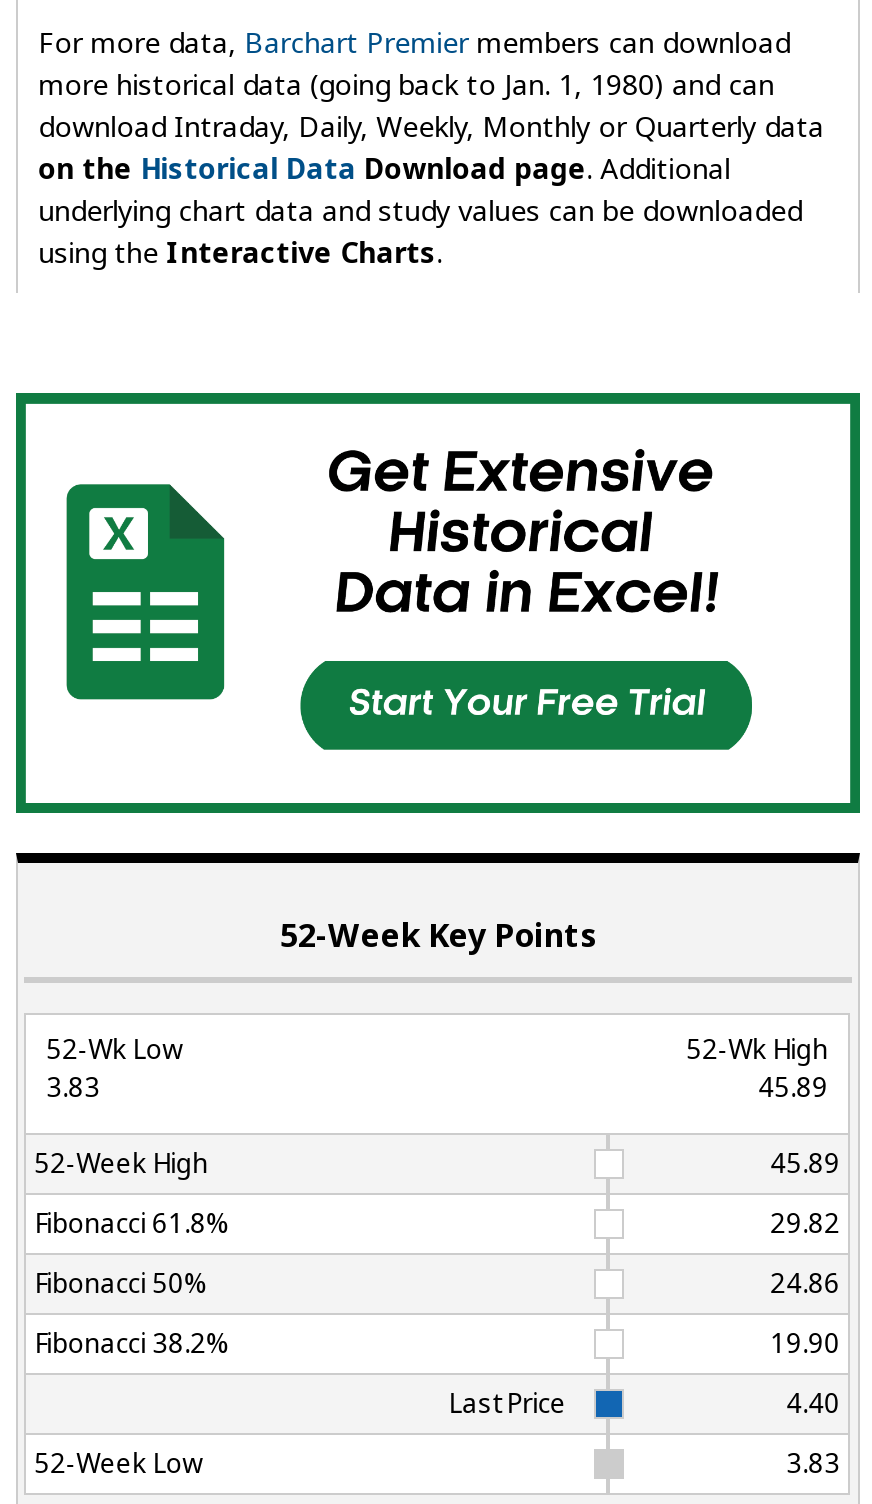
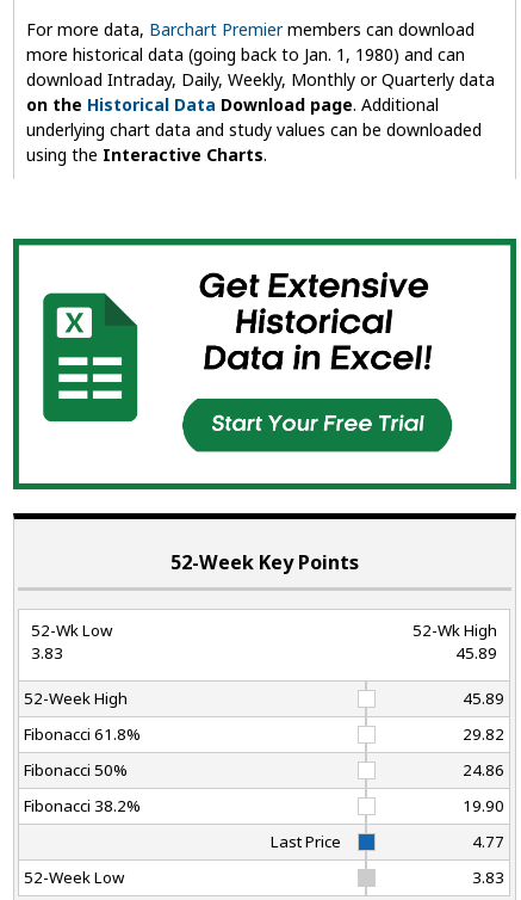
[786,1385,840,1421] 4.40 -> [472,831,504,852] 4.77

